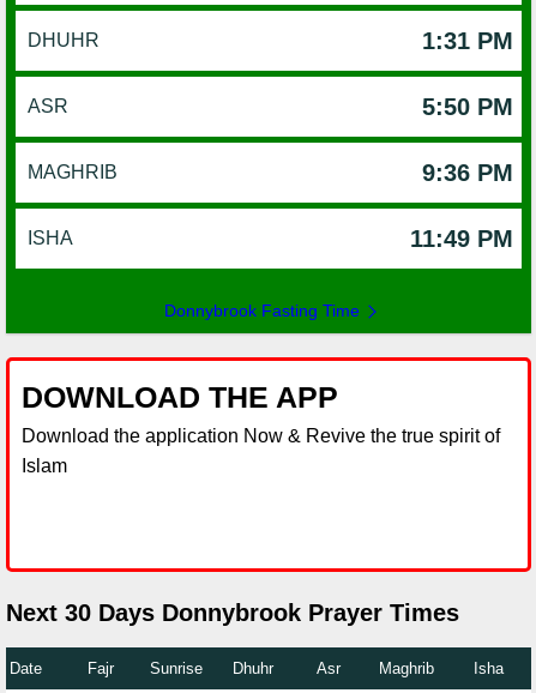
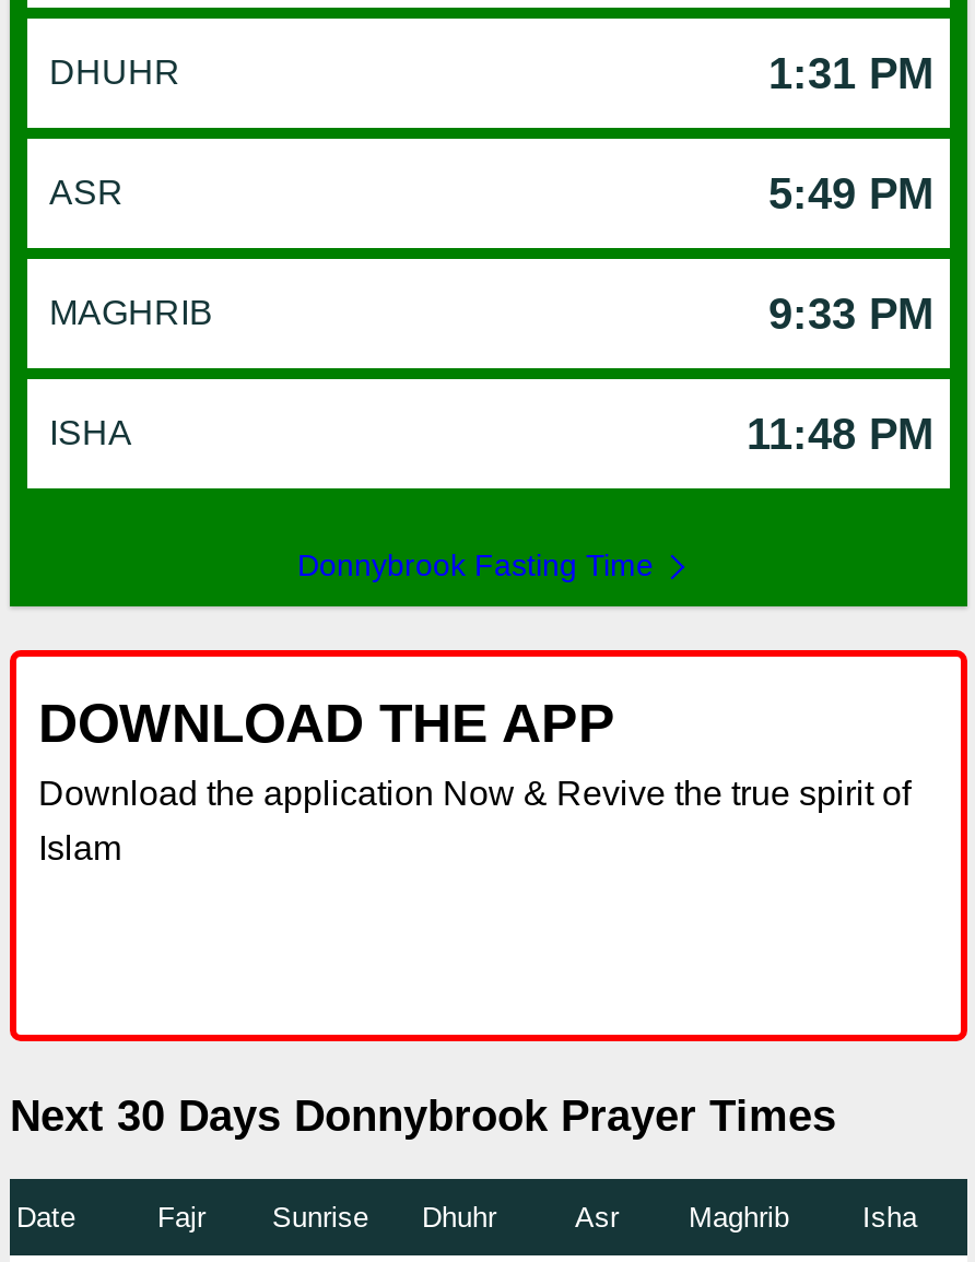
[422,94,513,120] 5:50 PM -> [768,169,935,217] 5:49 PM
[422,159,513,186] 9:36 PM -> [768,290,935,338] 9:33 PM
[410,225,513,252] 11:49 PM -> [747,410,935,458] 11:48 PM

